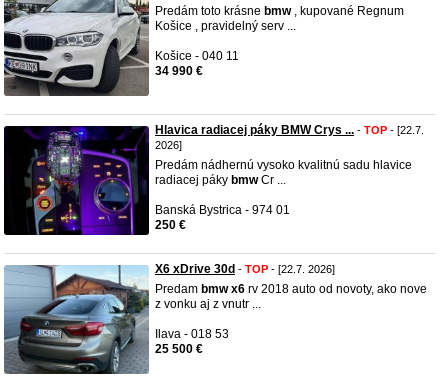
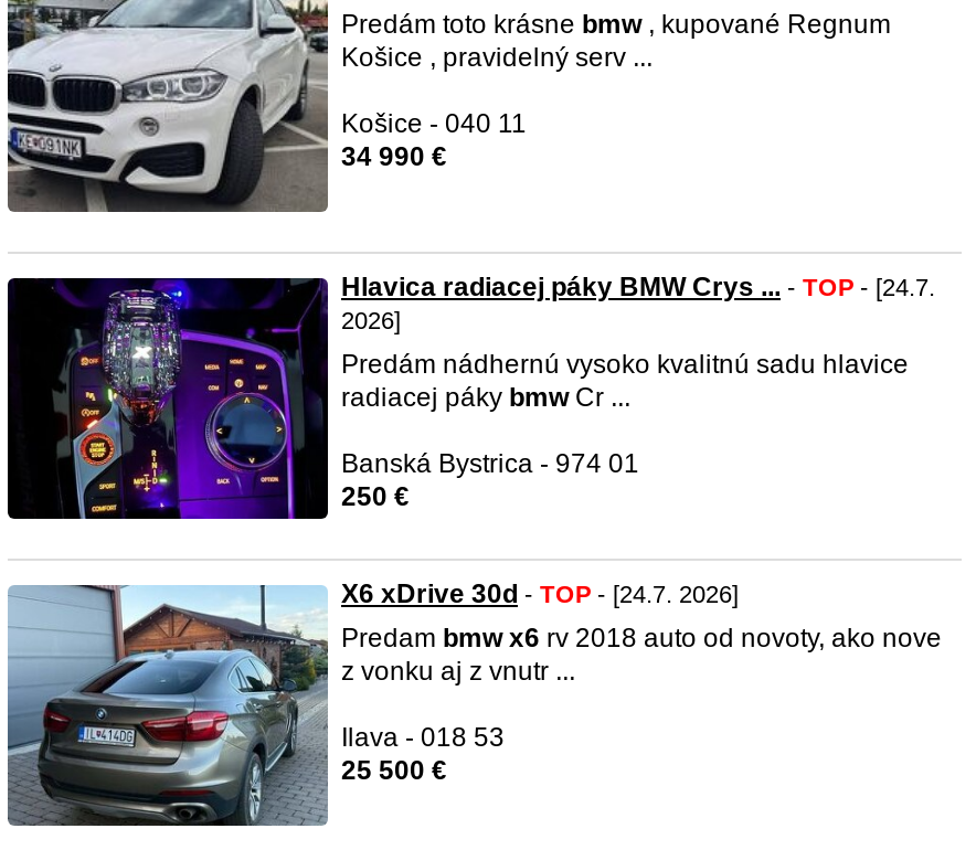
[155,123,424,137] Hlavica radiacej páky BMW Crys ... - TOP - [22.7. -> [341,272,935,302] Hlavica radiacej páky BMW Crys ... - TOP - [24.7.
[155,262,335,276] X6 xDrive 30d - TOP - [22.7. 2026] -> [341,578,739,609] X6 xDrive 30d - TOP - [24.7. 2026]

